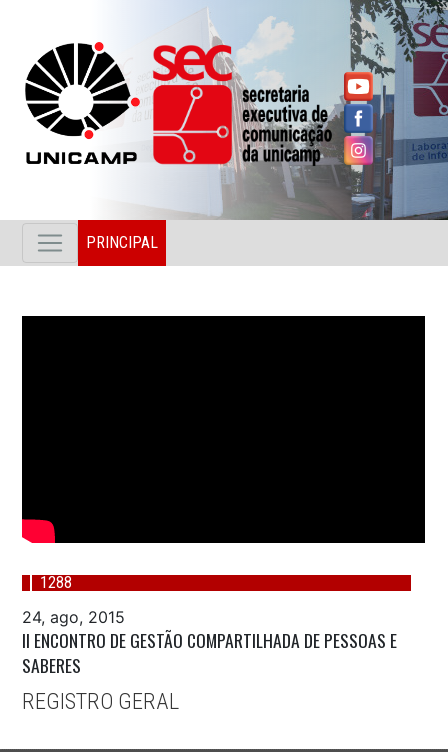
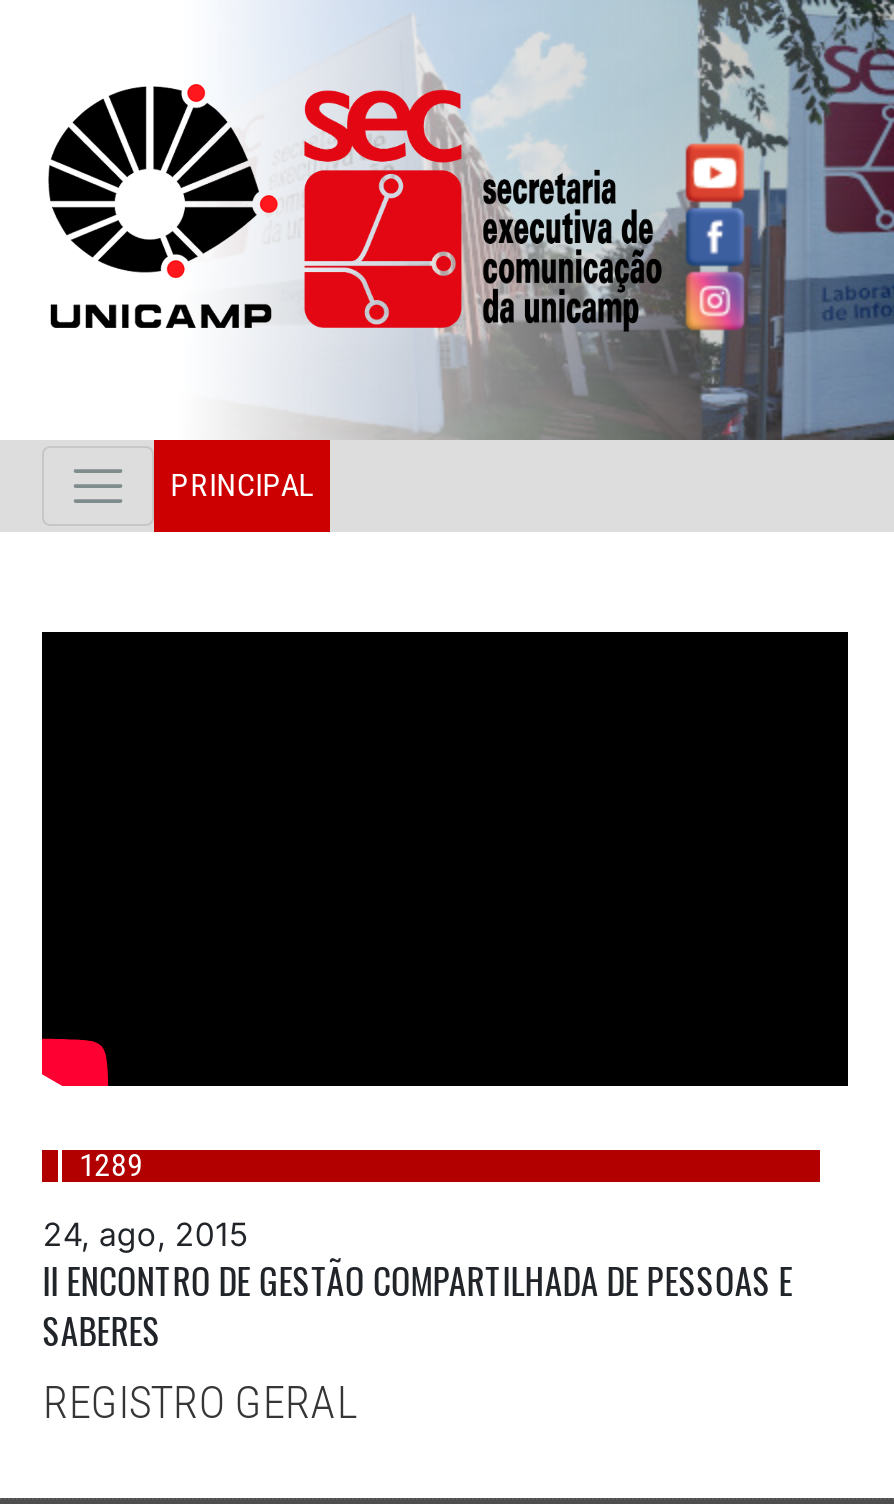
[40,573,72,592] 1288 -> [79,1146,143,1184] 1289

